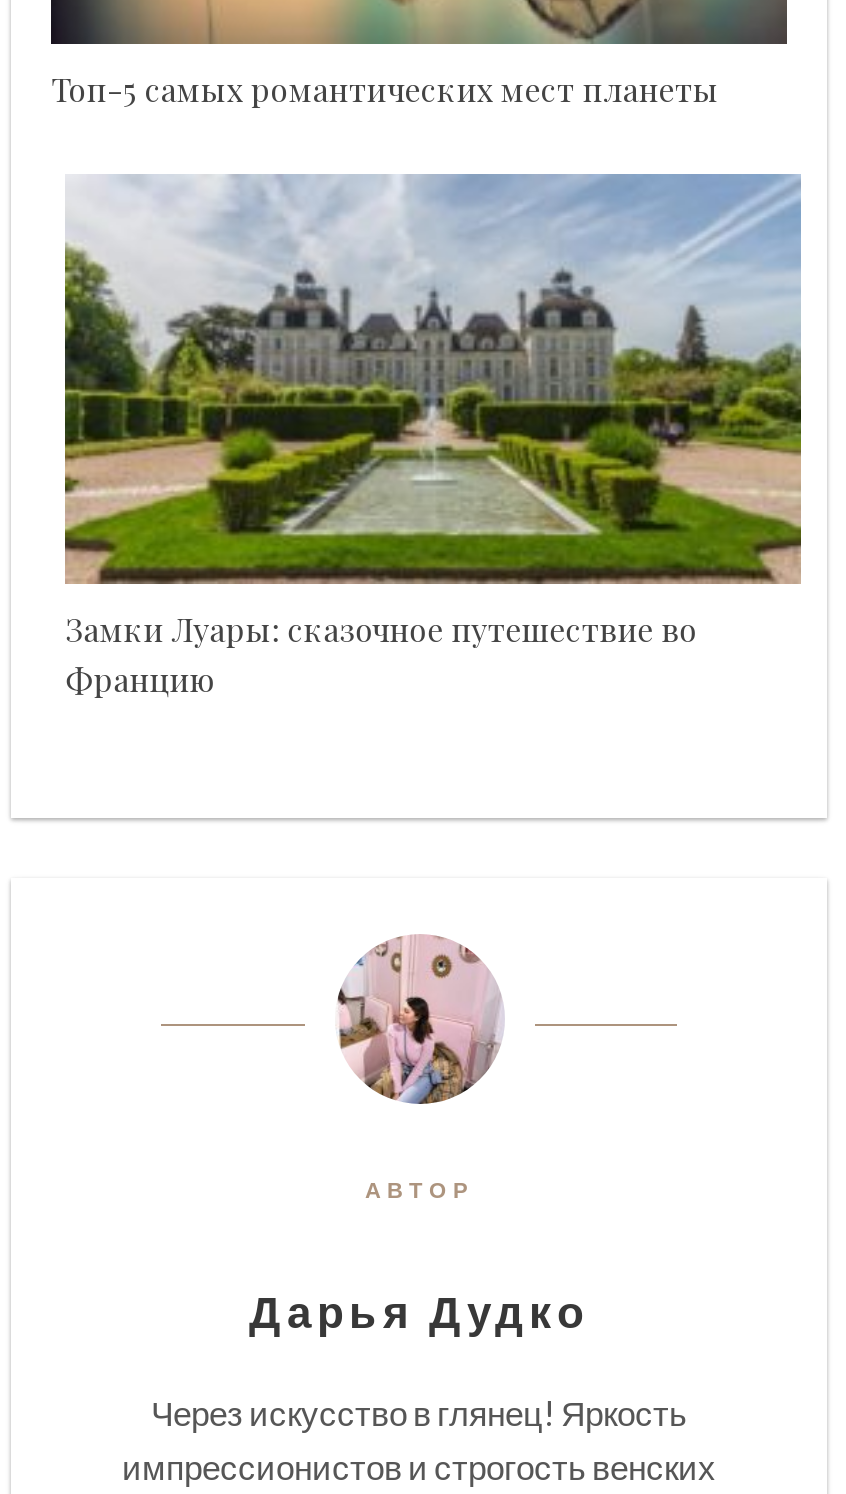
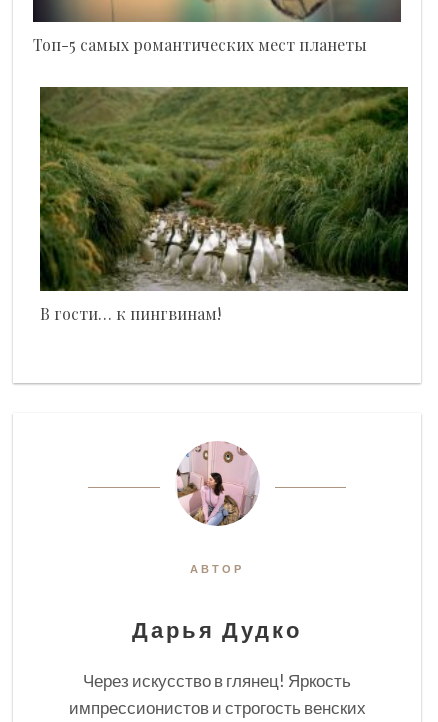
[63,174,803,699] [image] | Замки Луары: сказочное путешествие во | Францию -> [39,86,409,324] [image] | В гости… к пингвинам!

